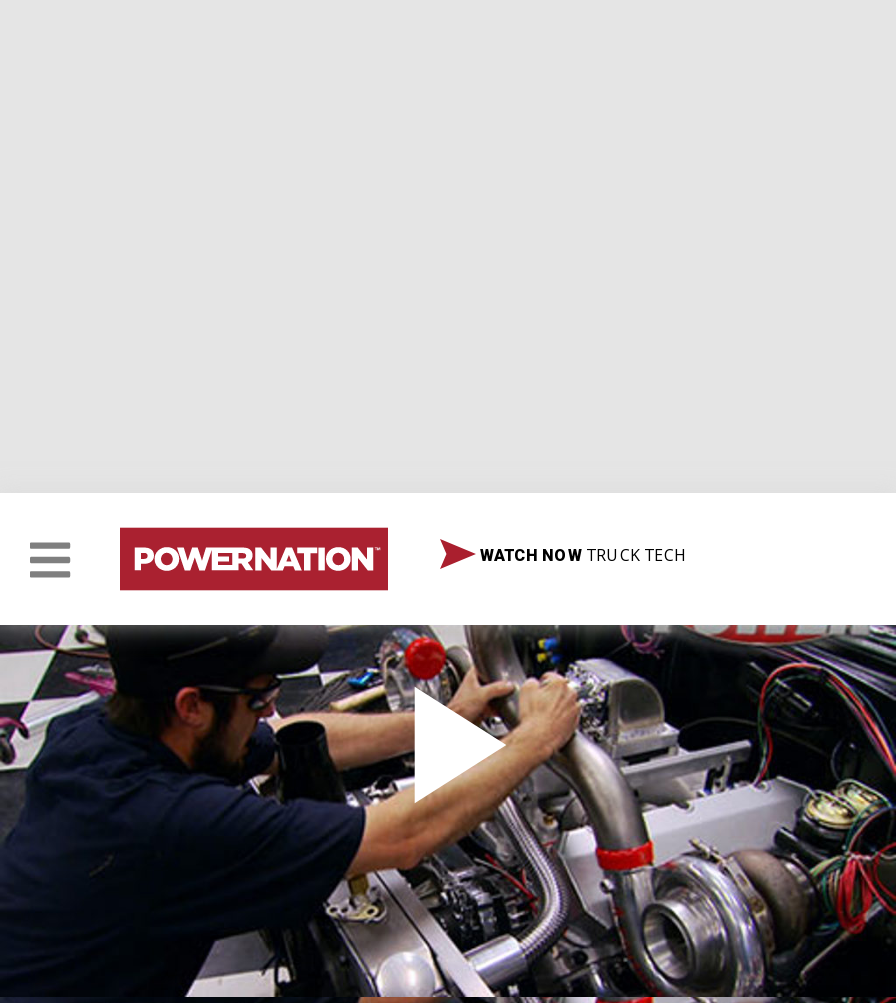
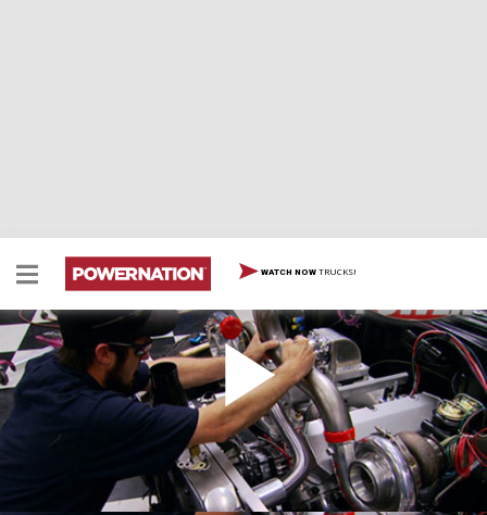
[476,544,688,566] WATCH NOW TRUCK TECH -> [259,265,357,277] WATCH NOW TRUCKS!

